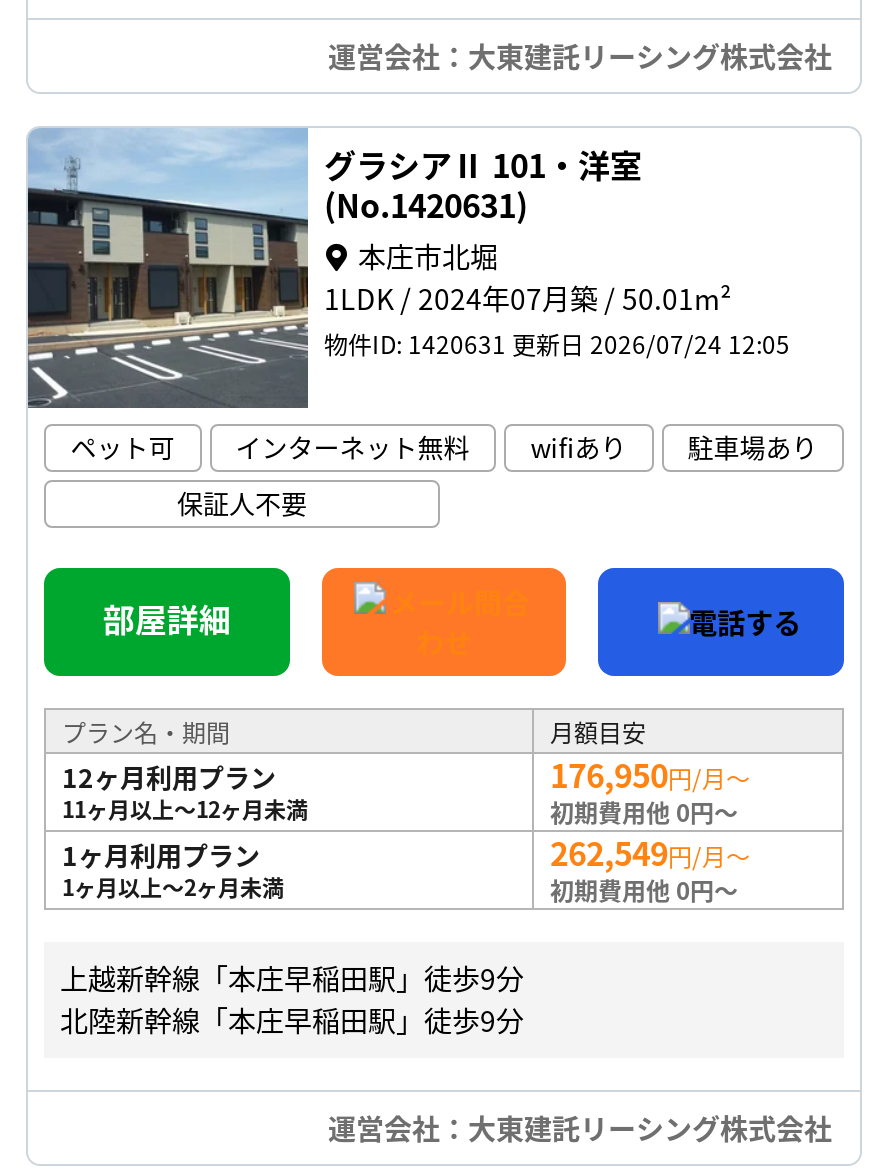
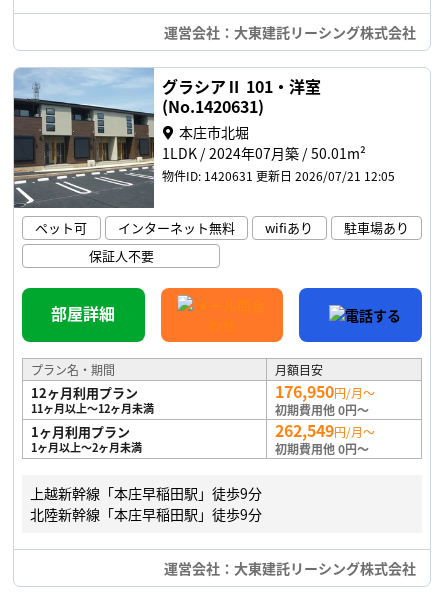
[324,326,790,360] 物件ID: 1420631 更新日 2026/07/24 12:05 -> [162,167,395,184] 物件ID: 1420631 更新日 2026/07/21 12:05

